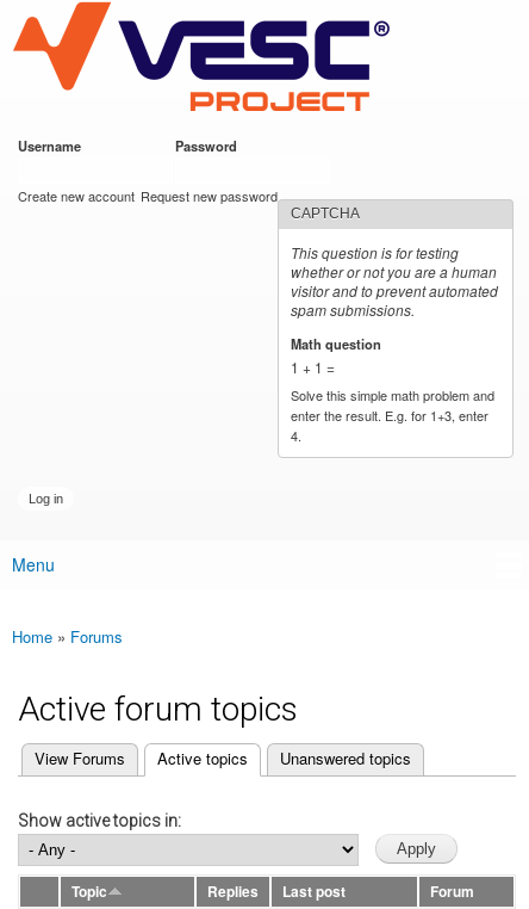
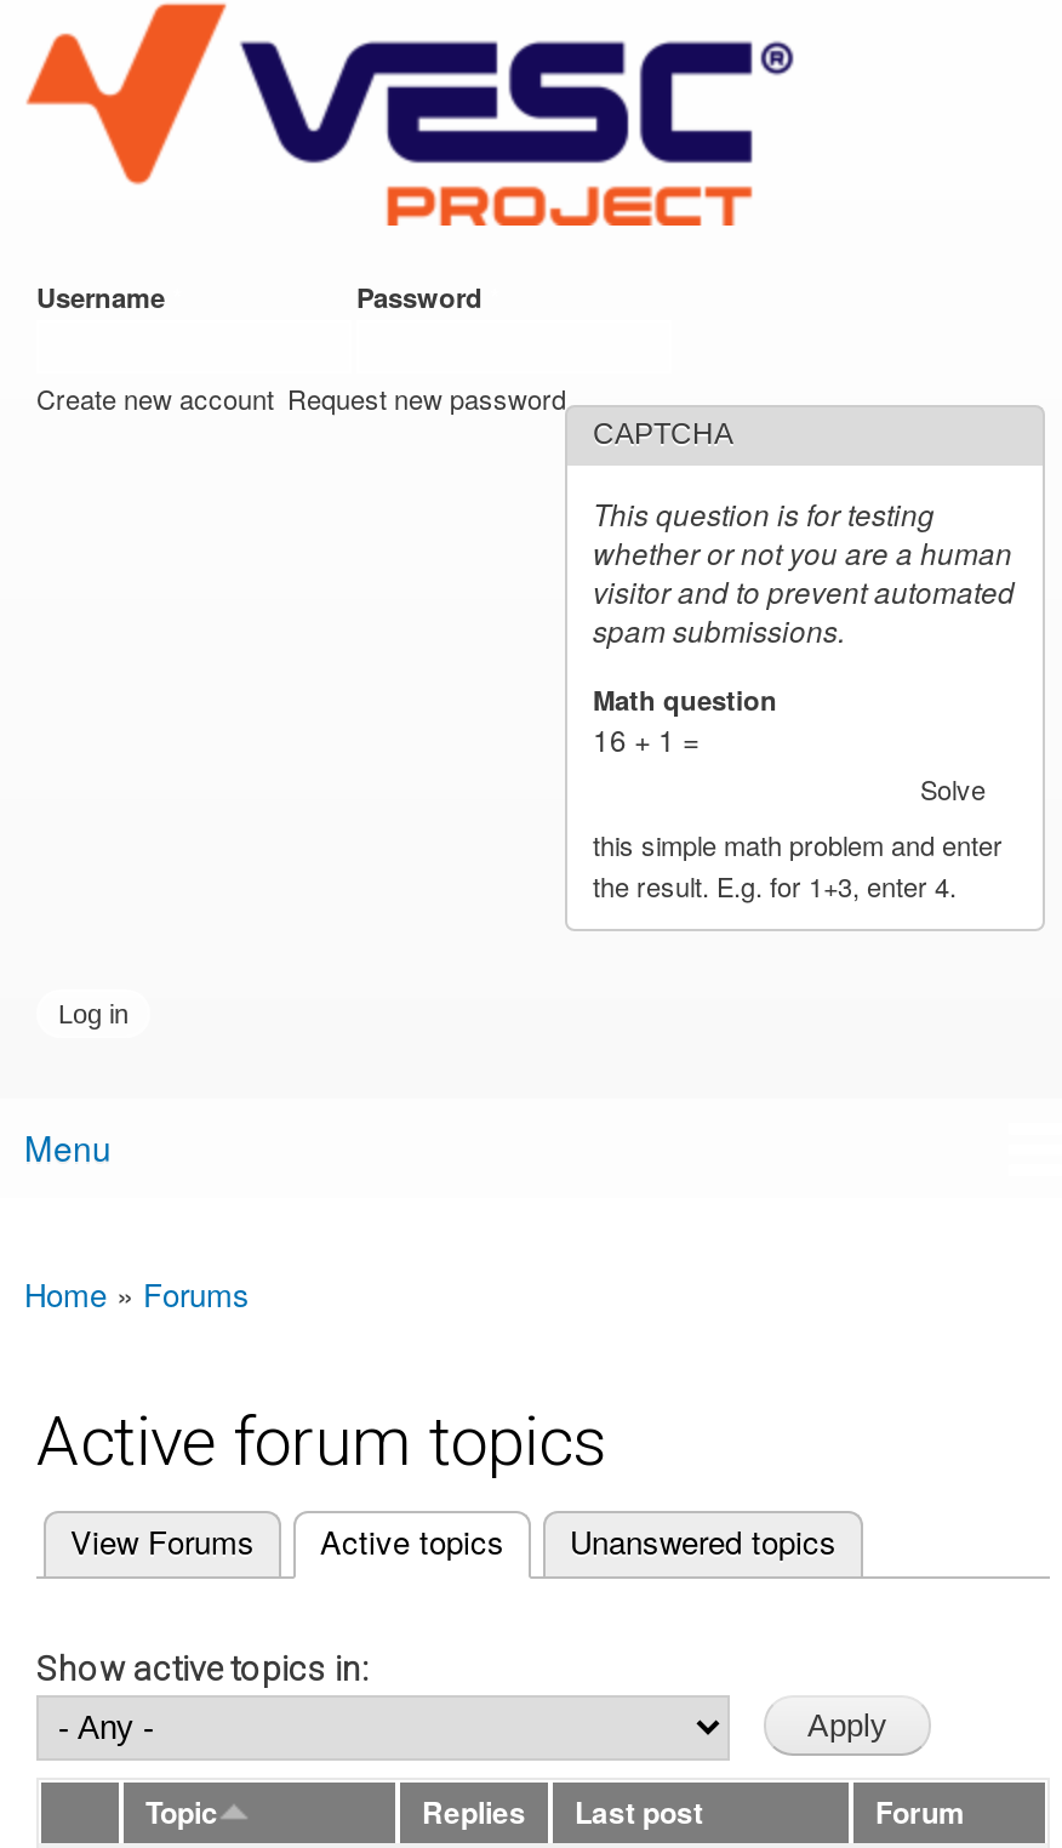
[291,357,495,445] 1 + 1 = | Solve this simple math problem and | enter the result. E.g. for 1+3, enter | 4. -> [593,718,1003,905] 16 + 1 = | Solve | this simple math problem and enter | the result. E.g. for 1+3, enter 4.

